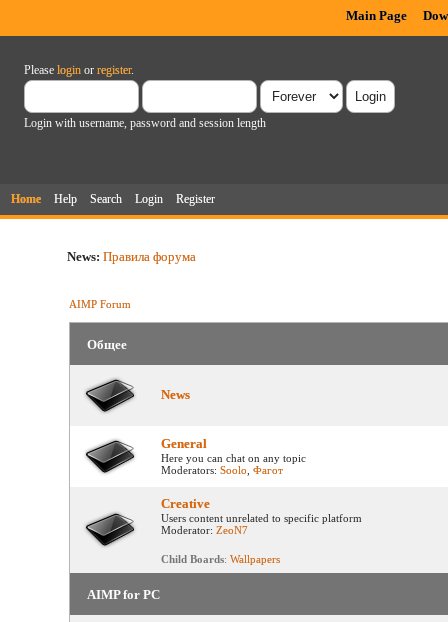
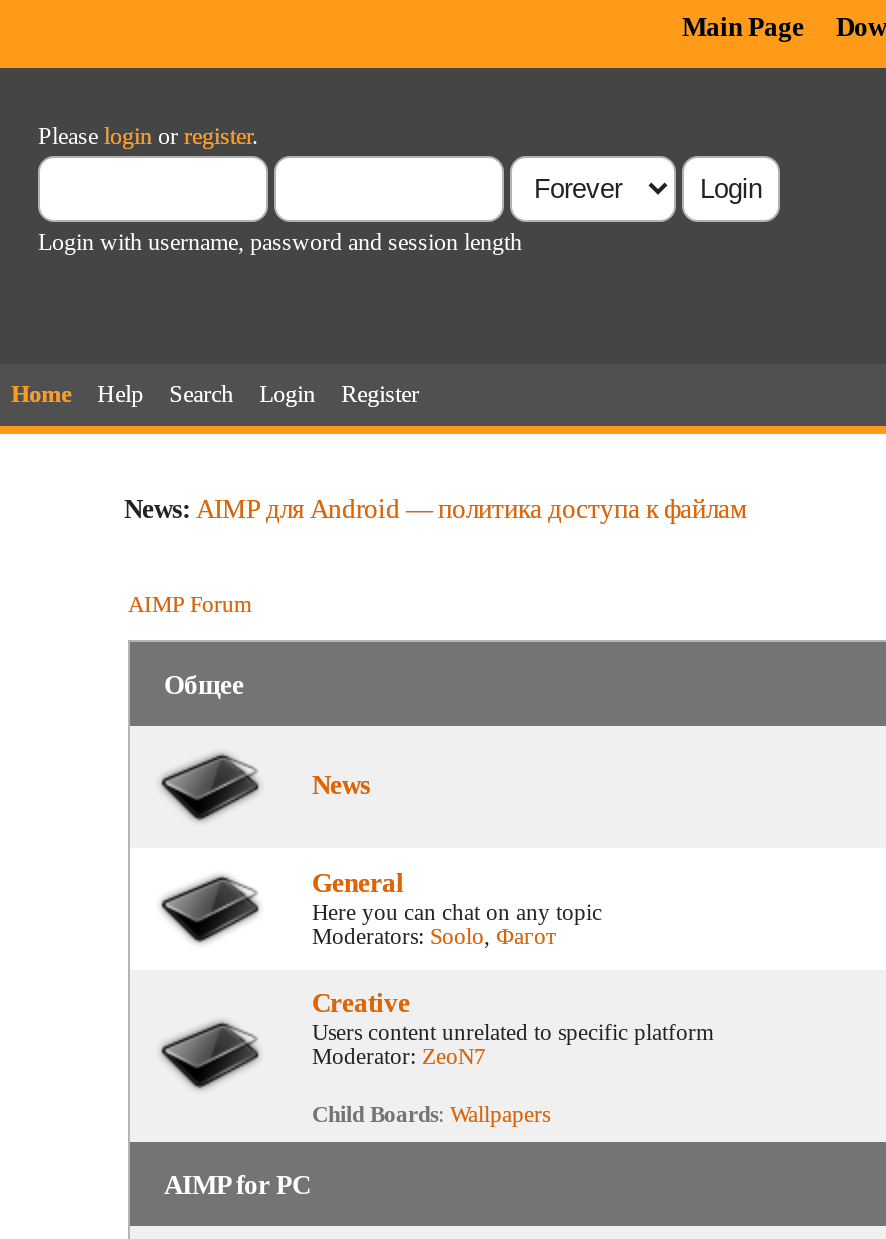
[67,249,196,264] News: Правила форума -> [124,494,746,524] News: AIMP для Android — политика доступа к файлам

